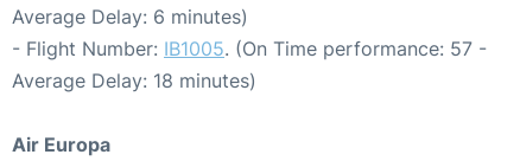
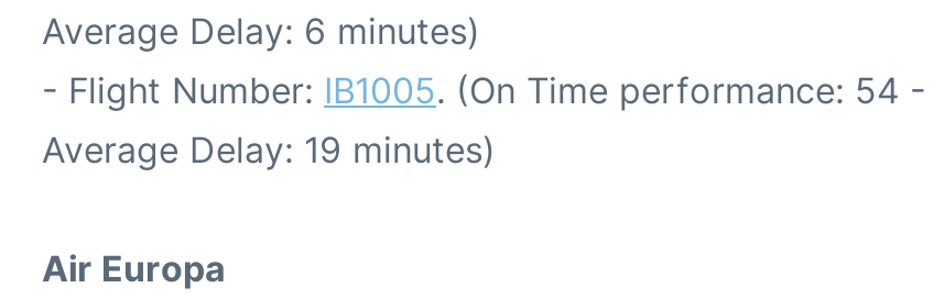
[12,37,487,60] - Flight Number: IB1005. (On Time performance: 57 - -> [42,68,925,112] - Flight Number: IB1005. (On Time performance: 54 -
[12,69,256,92] Average Delay: 18 minutes) -> [42,128,496,171] Average Delay: 19 minutes)

